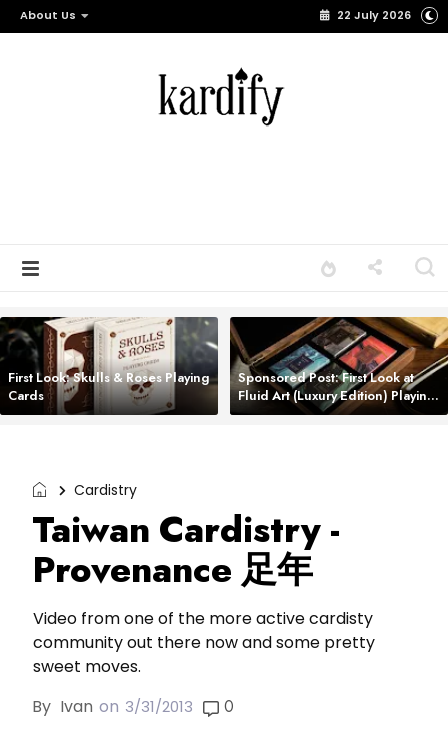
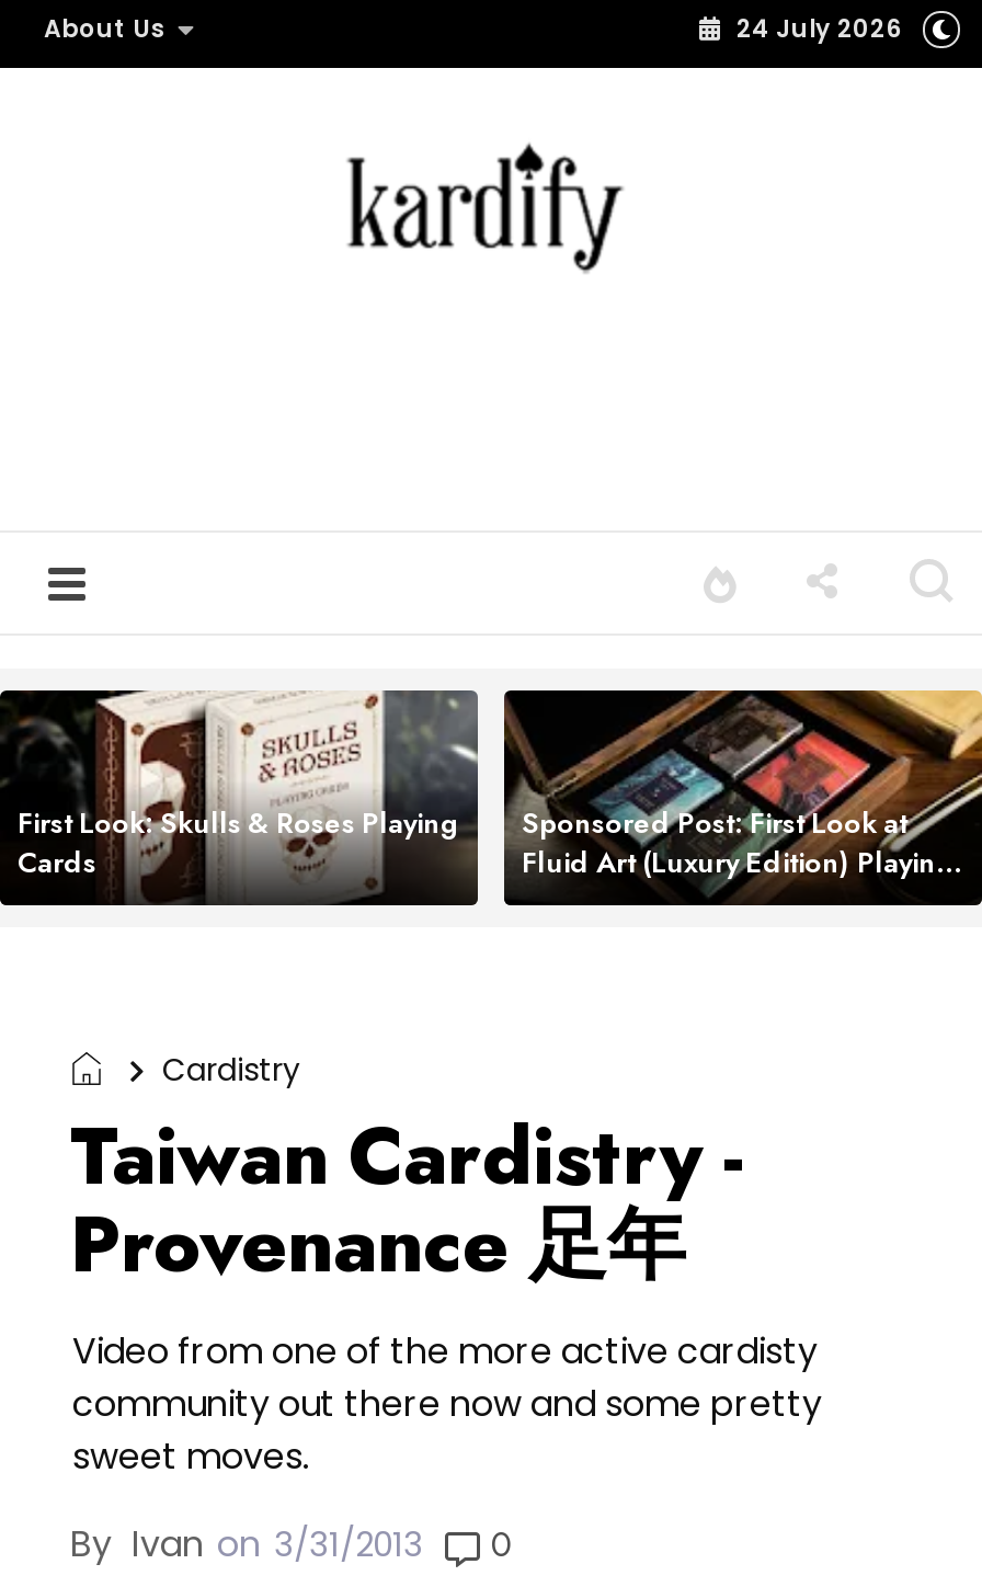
[337,7,411,23] 22 July 2026 -> [736,11,901,46] 24 July 2026

